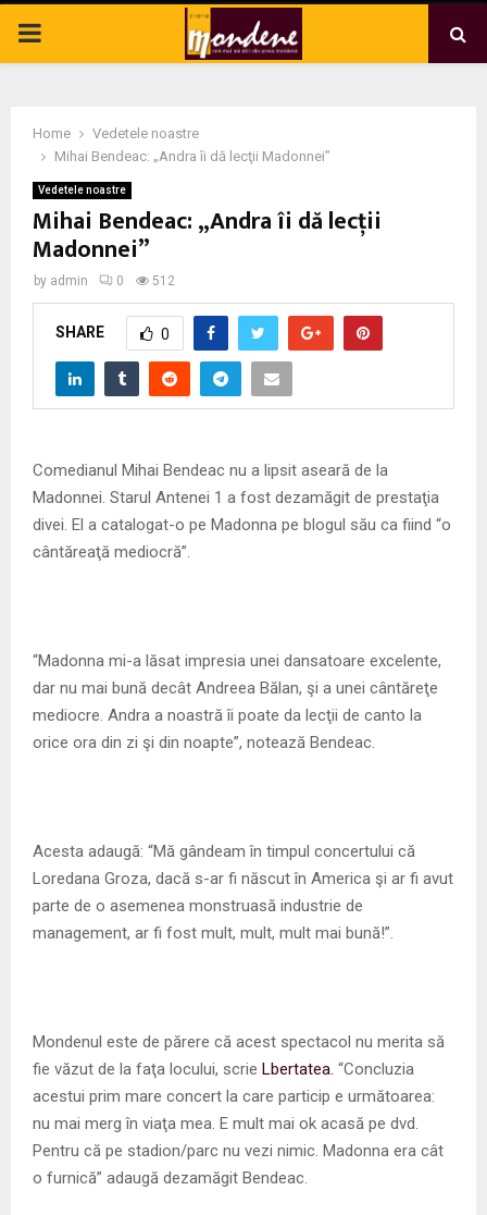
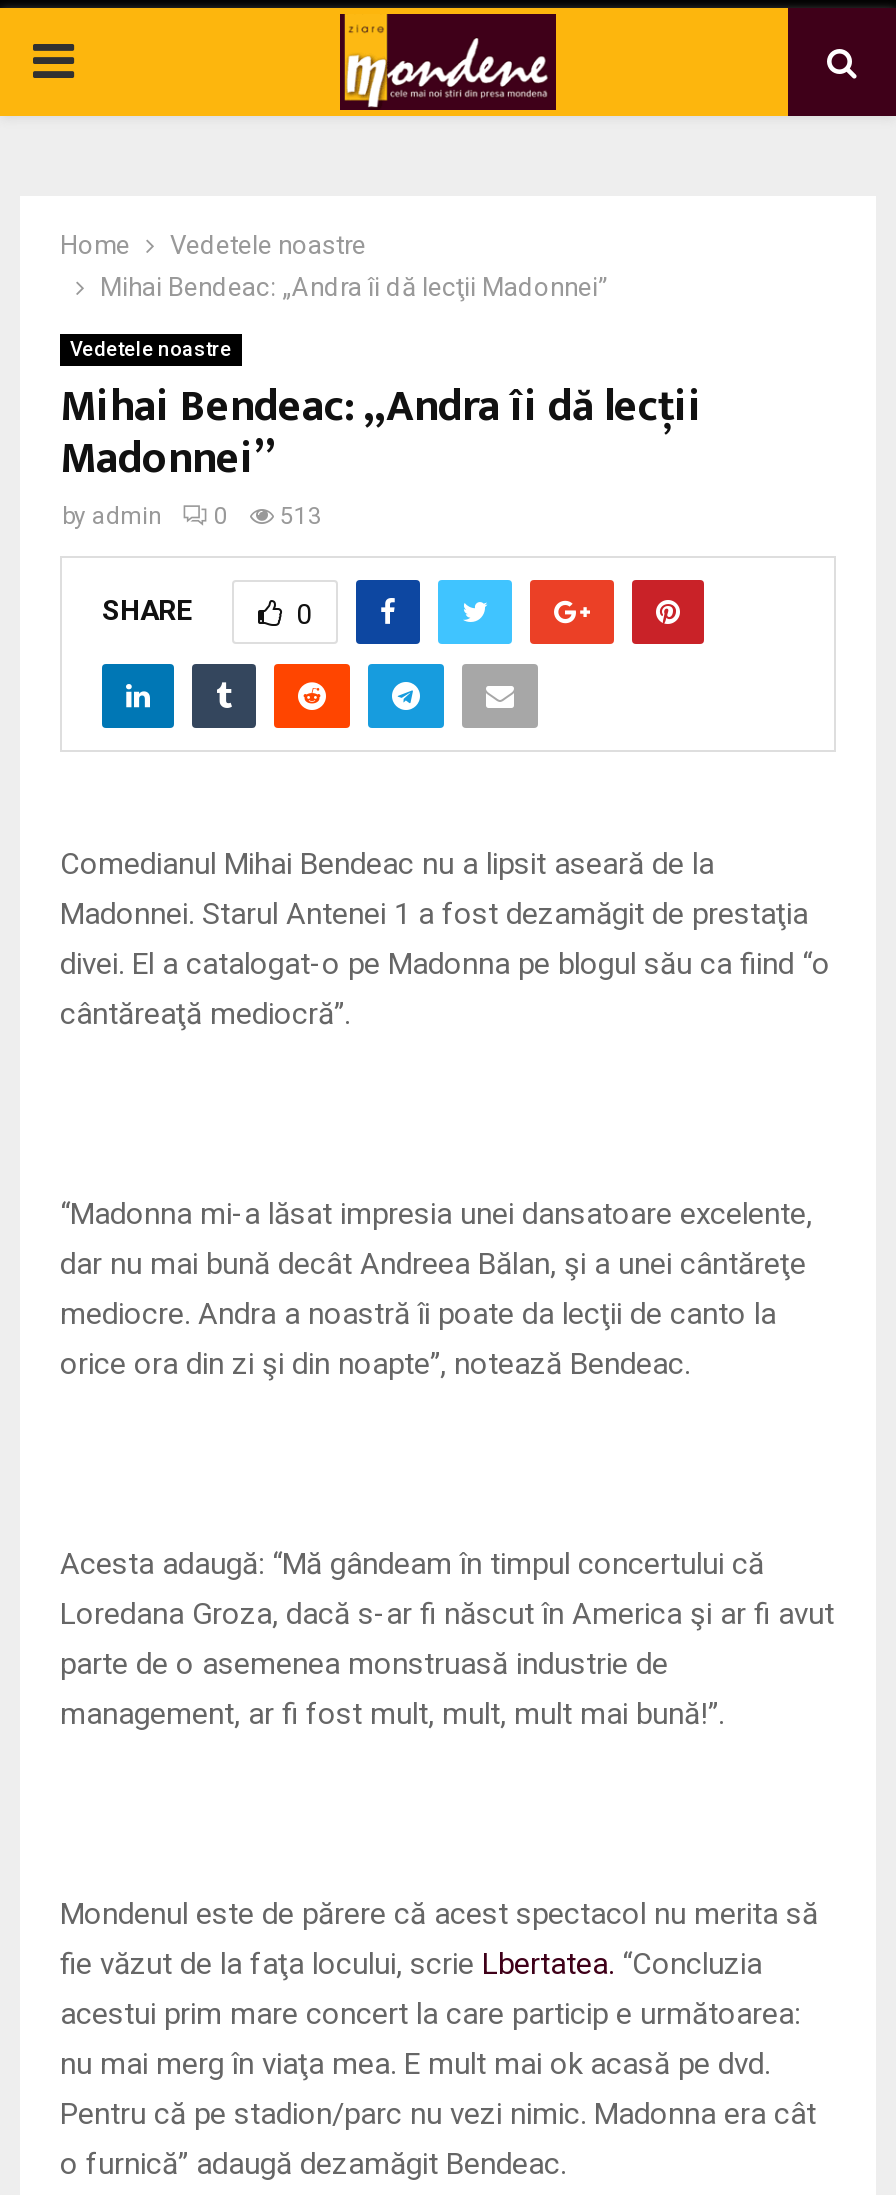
[152,273,175,289] 512 -> [280,502,322,530] 513

